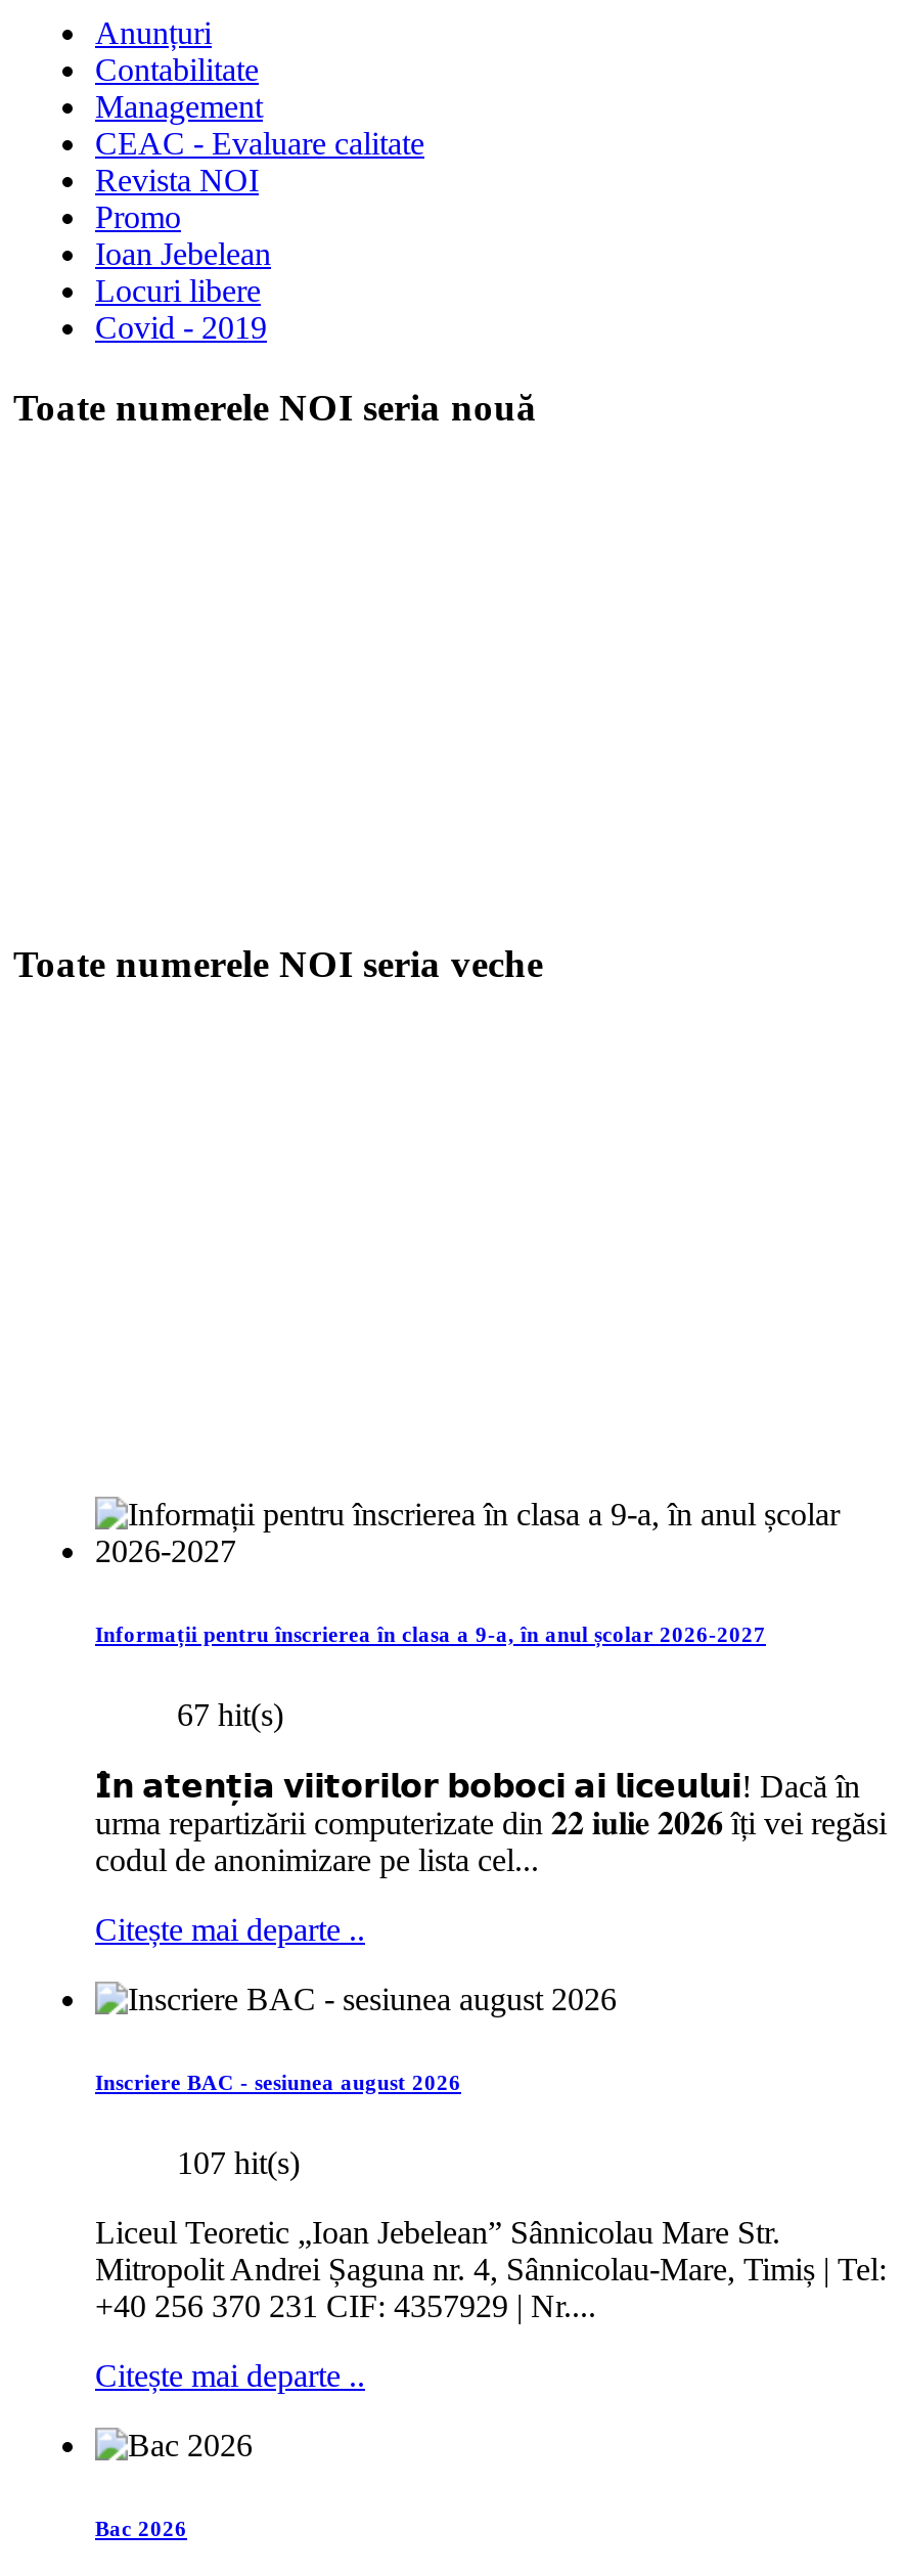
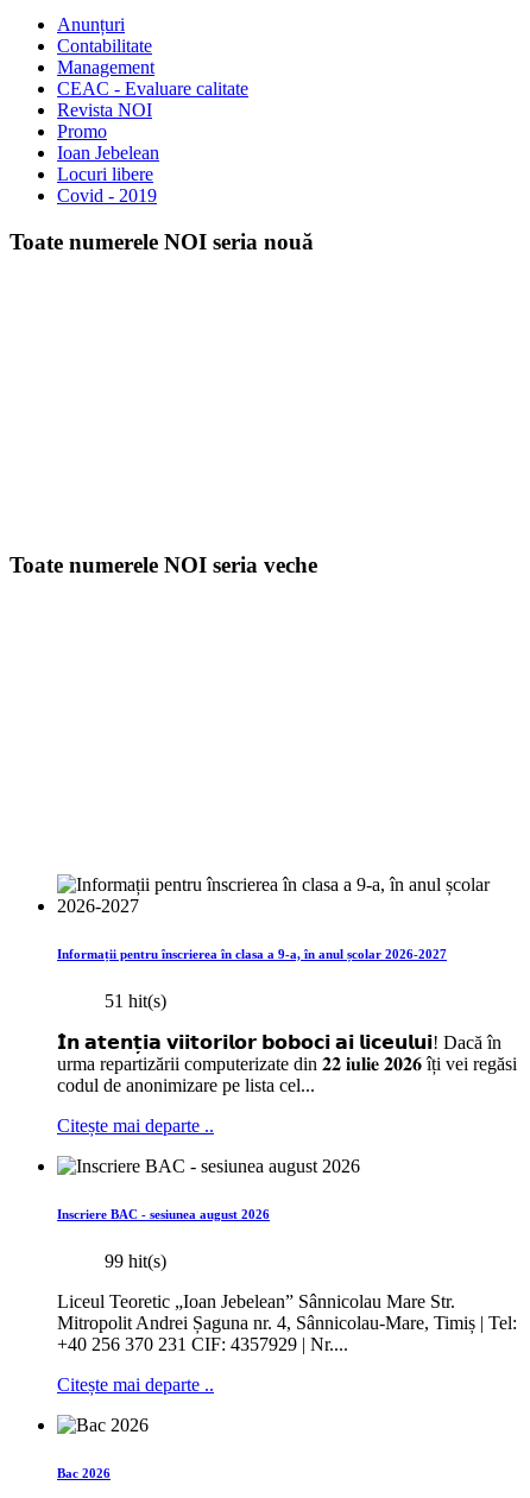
[177,1696,283,1731] 67 hit(s) -> [105,990,166,1010] 51 hit(s)
[177,2144,300,2179] 107 hit(s) -> [105,1250,166,1271] 99 hit(s)

